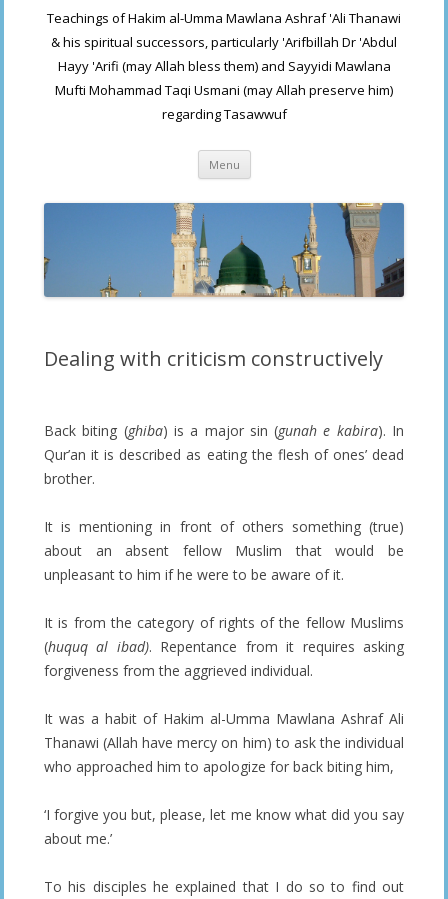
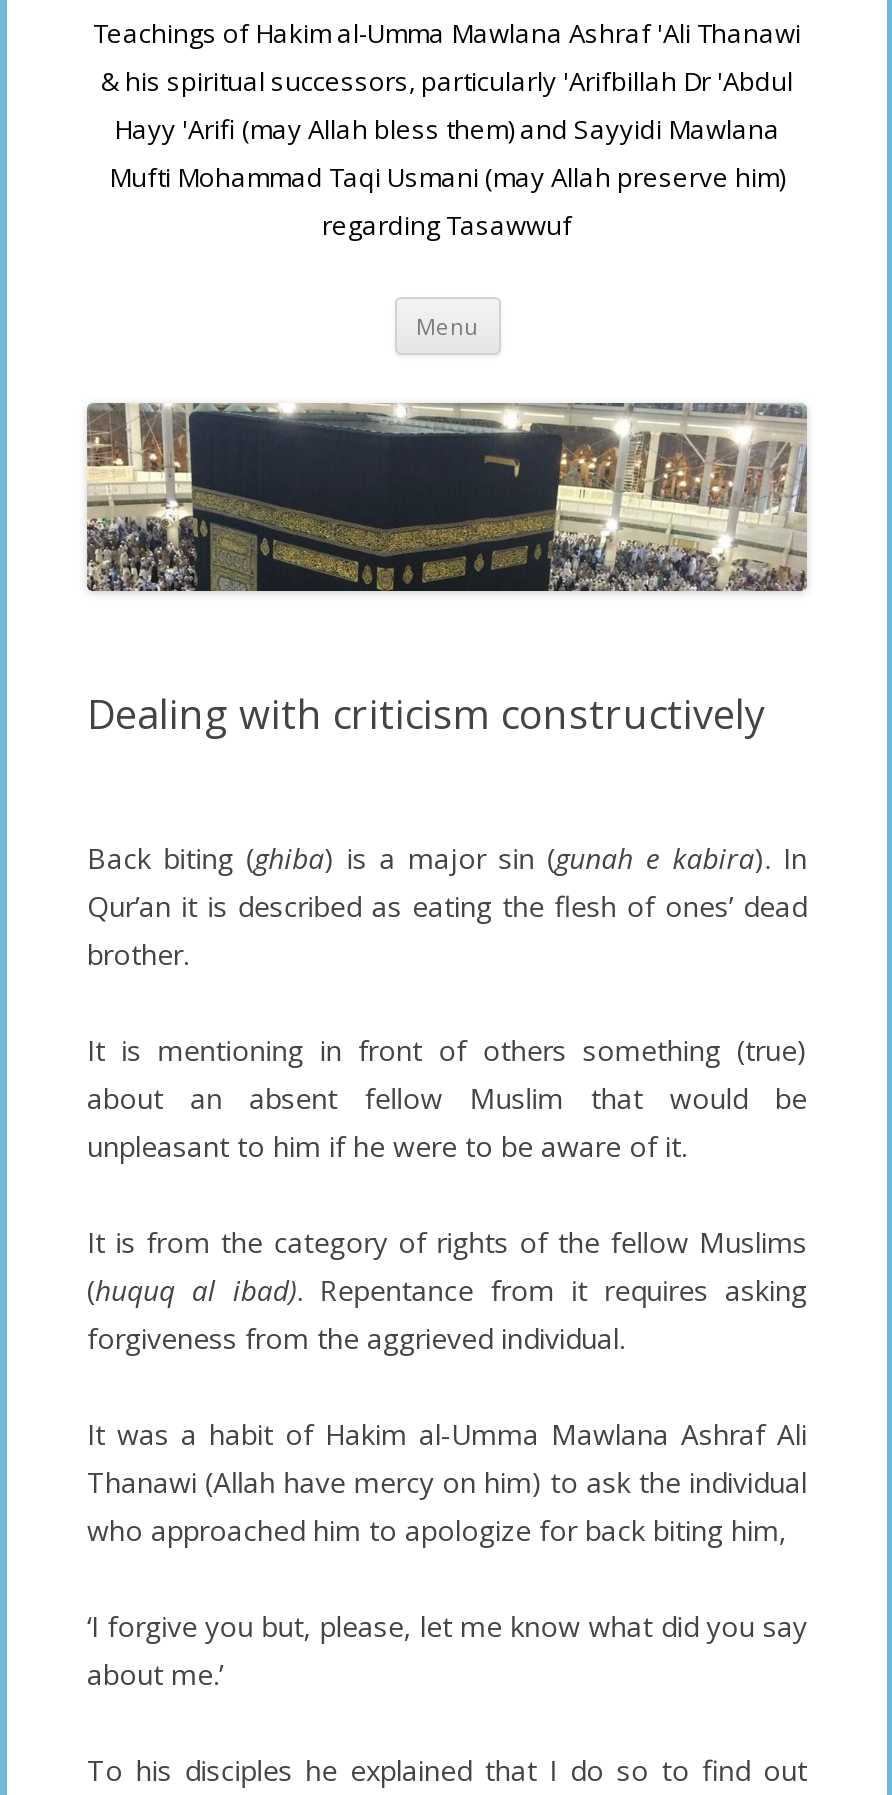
[43,202,405,298] [image] -> [85,401,809,593] [image]

